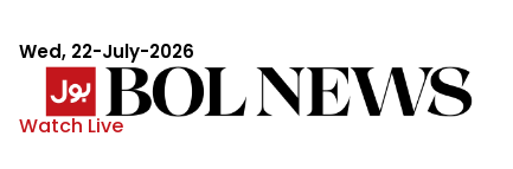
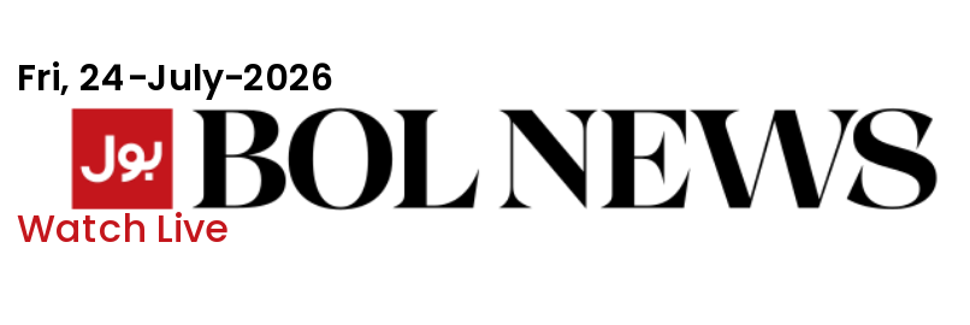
[19,39,194,64] Wed, 22-July-2026 -> [17,52,335,102] Fri, 24-July-2026

